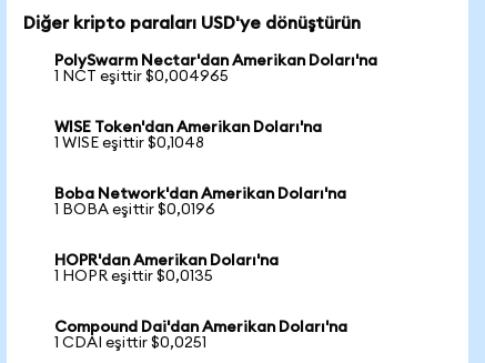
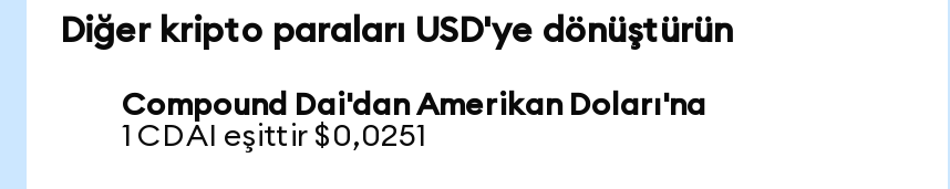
[54,53,377,284] PolySwarm Nectar'dan Amerikan Doları'na | 1 NCT eşittir $0,004965 | WISE Token'dan Amerikan Doları'na | 1 WISE eşittir $0,1048 | Boba Network'dan Amerikan Doları'na | 1 BOBA eşittir $0,0196 | HOPR'dan Amerikan Doları'na | 1 HOPR eşittir $0,0135 -> none

